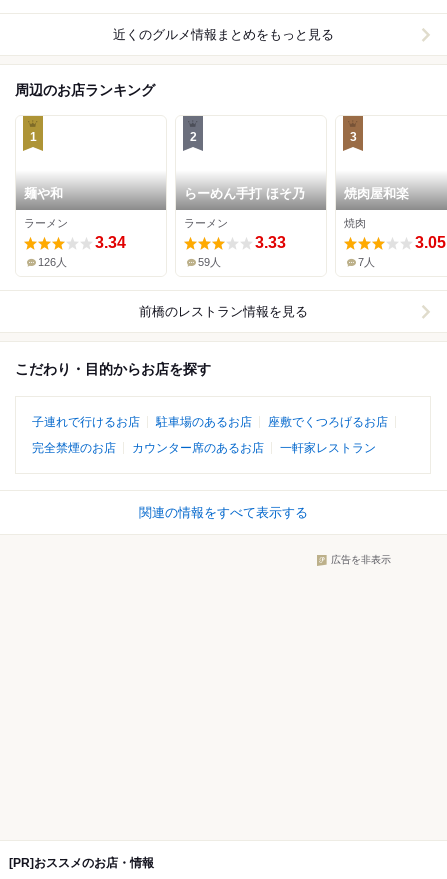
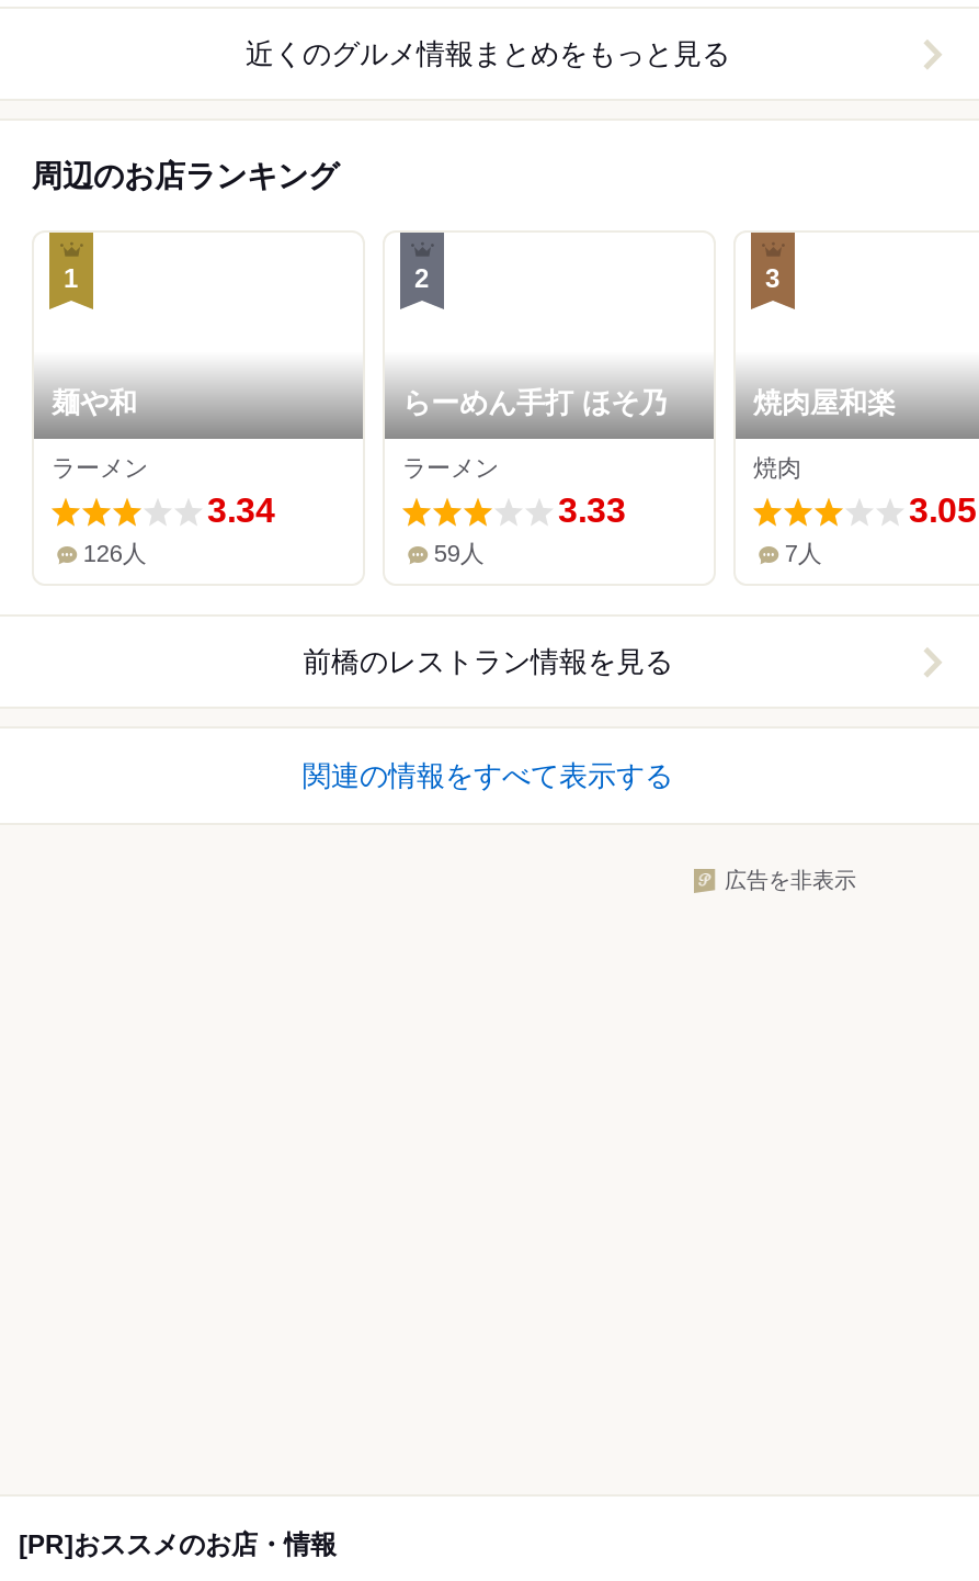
[15,361,388,455] こだわり・目的からお店を探す | 子連れで行けるお店 | 駐車場のあるお店 | 座敷でくつろげるお店 | 完全禁煙のお店 | カウンター席のあるお店 | 一軒家レストラン -> none

